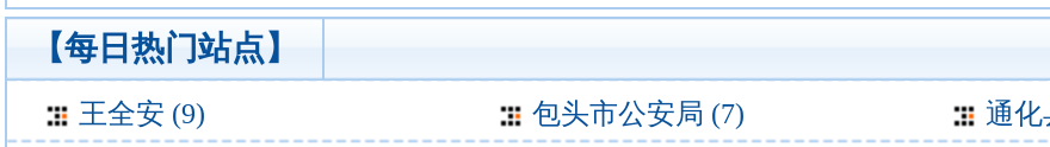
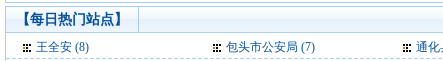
[79,97,205,130] 王全安(9) -> [36,40,89,54] 王全安(8)

